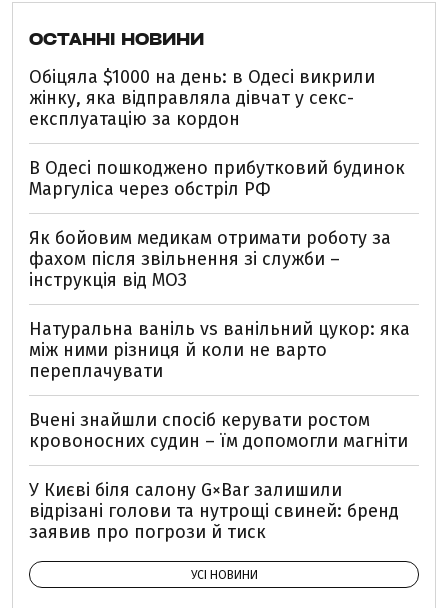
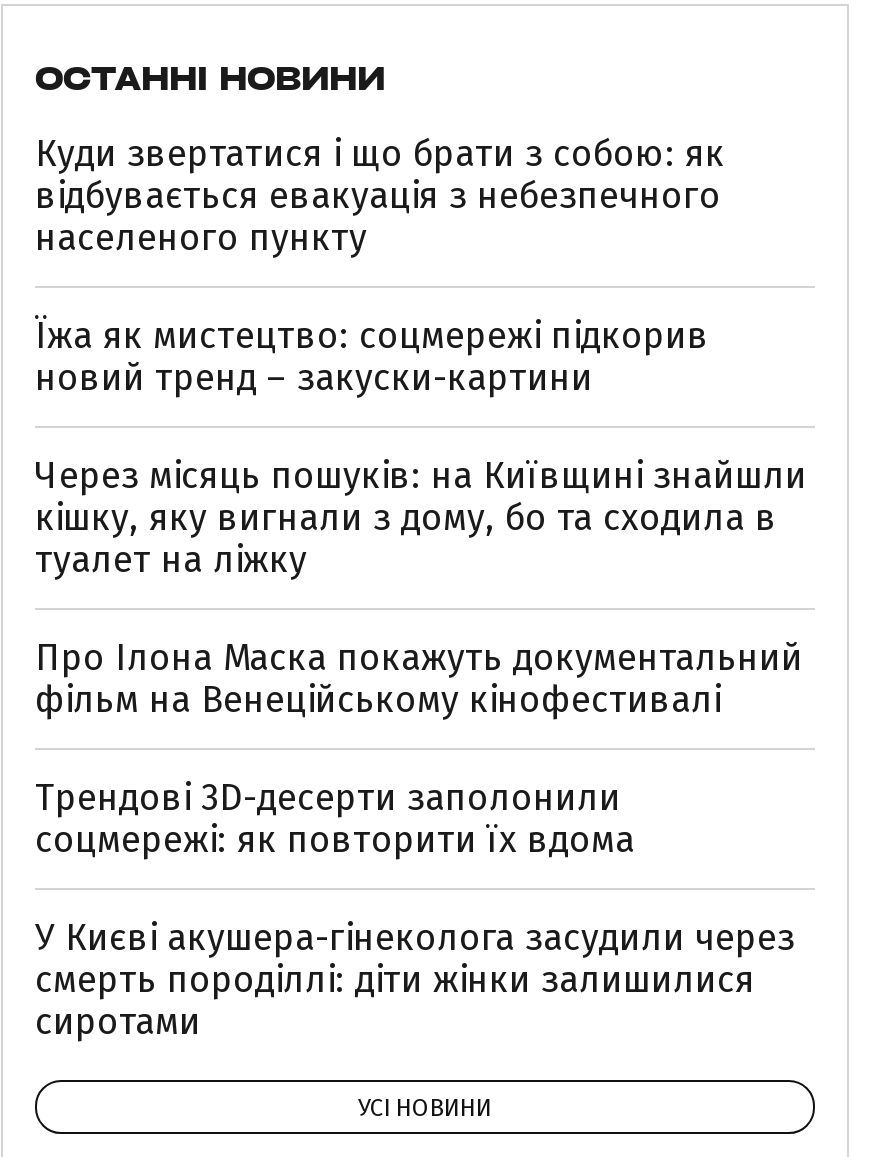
[29,66,375,130] Обіцяла $1000 на день: в Одесі викрили | жінку, яка відправляла дівчат у секс- | експлуатацію за кордон -> [35,132,725,260] Куди звертатися і що брати з собою: як | відбувається евакуація з небезпечного | населеного пункту
[29,157,405,200] В Одесі пошкоджено прибутковий будинок | Маргуліса через обстріл РФ -> [35,314,709,400] Їжа як мистецтво: соцмережі підкорив | новий тренд – закуски-картини
[29,227,391,291] Як бойовим медикам отримати роботу за | фахом після звільнення зі служби – | інструкція від МОЗ -> [35,454,807,582] Через місяць пошуків: на Київщині знайшли | кішку, яку вигнали з дому, бо та сходила в | туалет на ліжку
[29,318,410,382] Натуральна ваніль vs ванільний цукор: яка | між ними різниця й коли не варто | переплачувати -> [35,636,803,722] Про Ілона Маска покажуть документальний | фільм на Венеційському кінофестивалі
[29,409,408,452] Вчені знайшли спосіб керувати ростом | кровоносних судин – їм допомогли магніти -> [35,776,635,862] Трендові 3D-десерти заполонили | соцмережі: як повторити їх вдома
[29,479,399,543] У Києві біля салону G×Bar залишили | відрізані голови та нутрощі свиней: бренд | заявив про погрози й тиск -> [35,916,795,1044] У Києві акушера-гінеколога засудили через | смерть породіллі: діти жінки залишилися | сиротами

